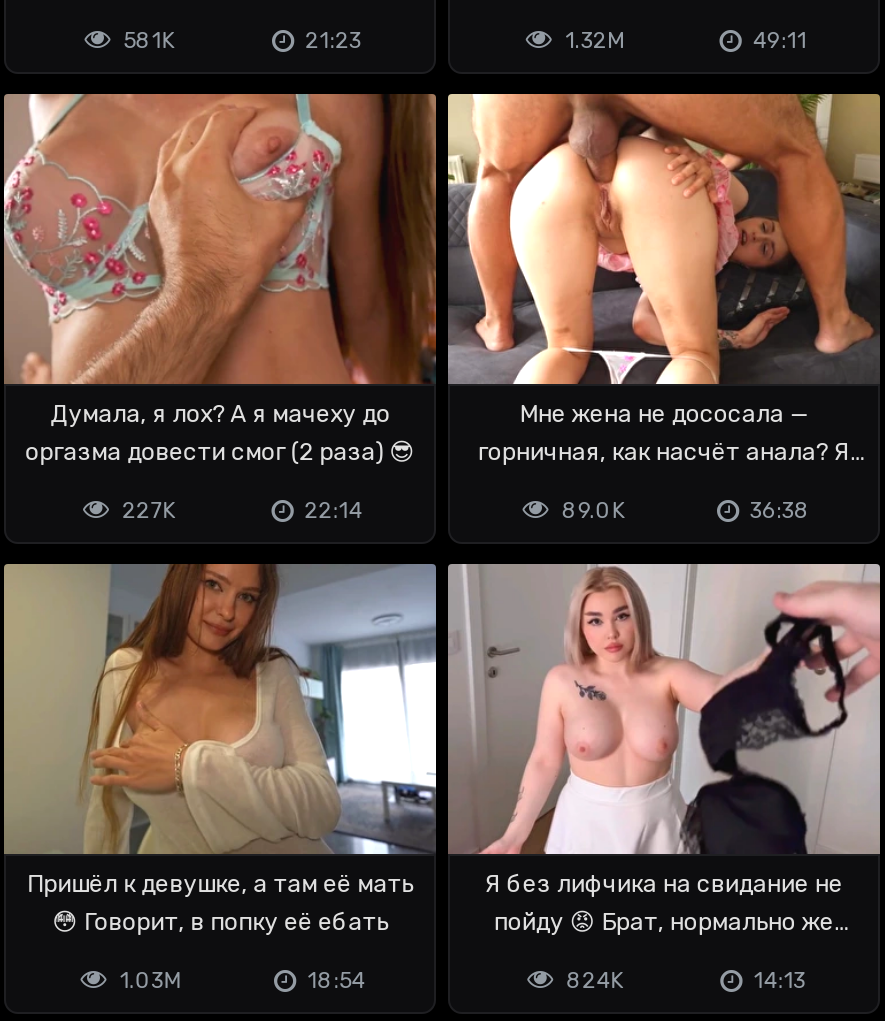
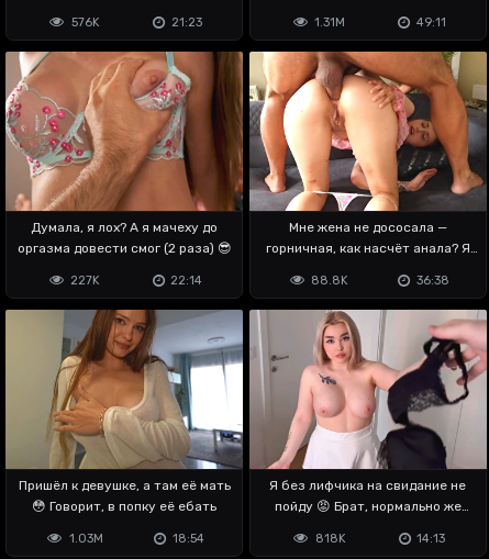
[124,27,176,53] 581K -> [71,15,100,29] 576K
[565,27,625,53] 1.32M -> [314,15,345,29] 1.31M
[562,498,626,524] 89.0K -> [311,273,349,288] 88.8K
[566,968,624,994] 824K -> [315,531,346,546] 818K

